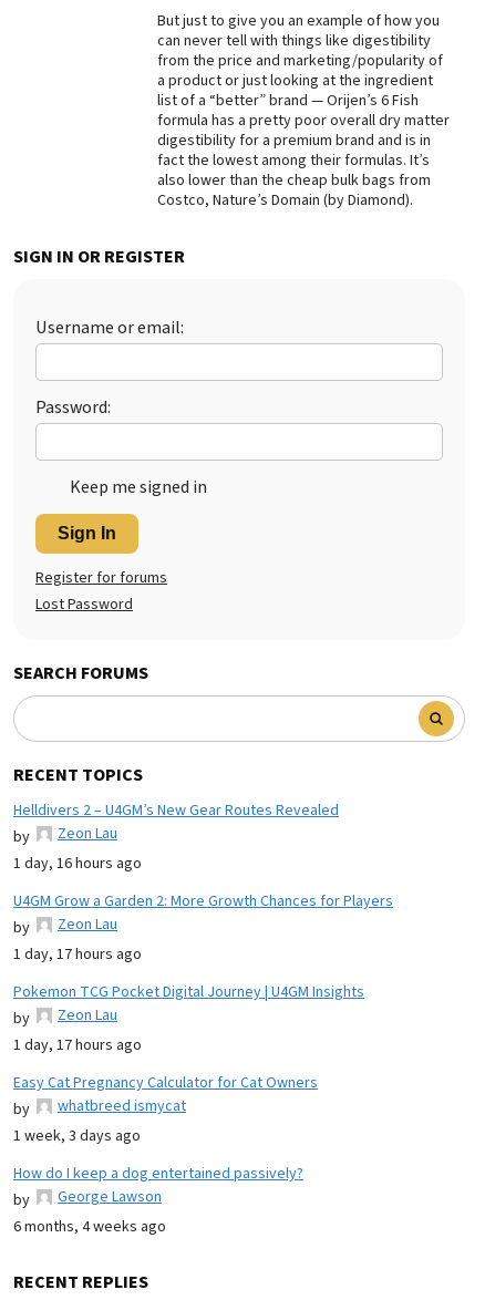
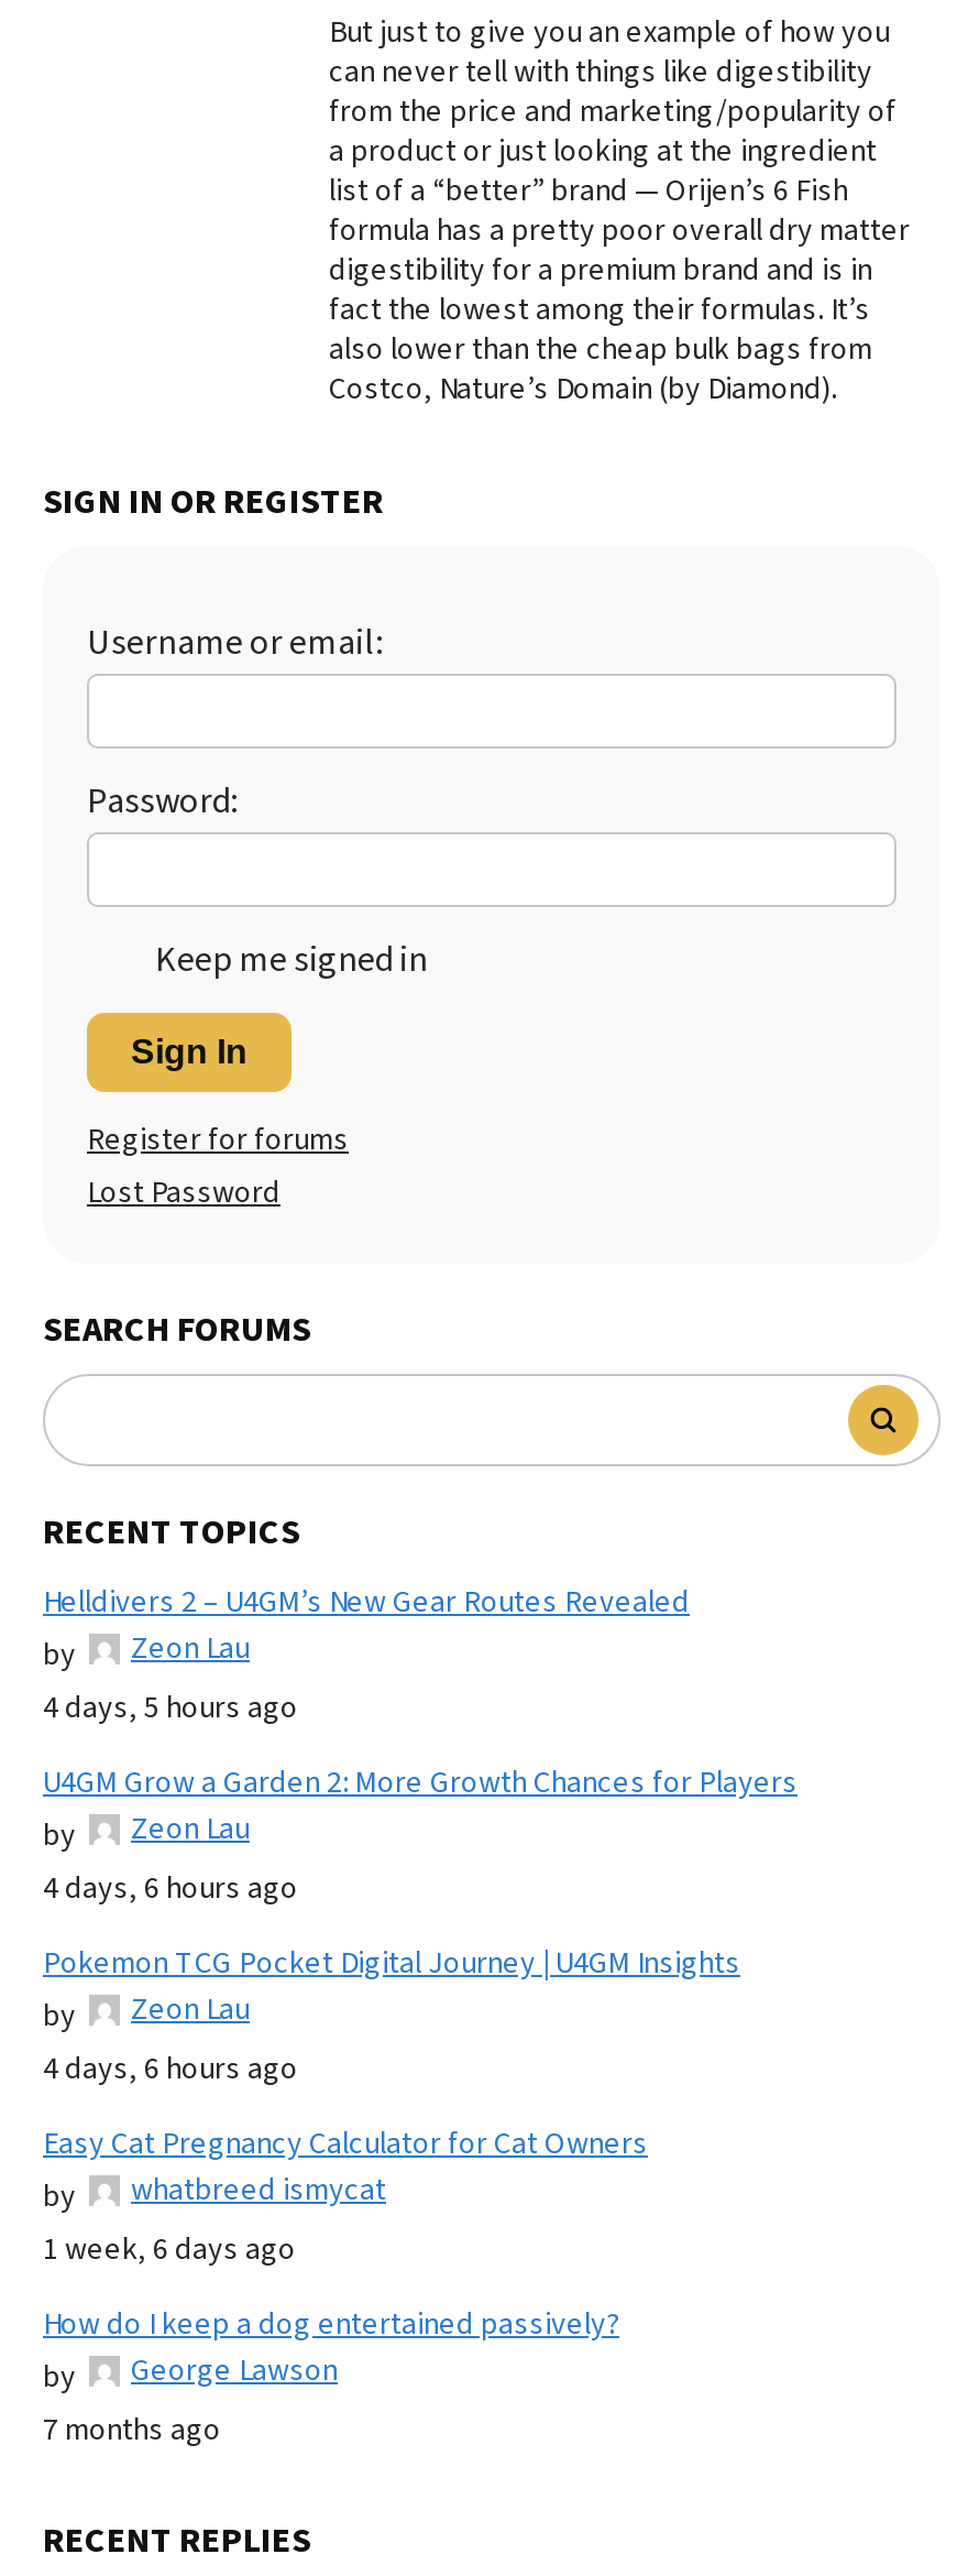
[13,852,142,874] 1 day, 16 hours ago -> [43,1686,298,1730] 4 days, 5 hours ago
[13,943,142,965] 1 day, 17 hours ago -> [43,1866,298,1910] 4 days, 6 hours ago
[13,1034,142,1056] 1 day, 17 hours ago -> [43,2047,298,2091] 4 days, 6 hours ago
[13,1125,141,1147] 1 week, 3 days ago -> [43,2227,296,2272] 1 week, 6 days ago
[13,1216,166,1238] 6 months, 4 weeks ago -> [43,2408,221,2452] 7 months ago

